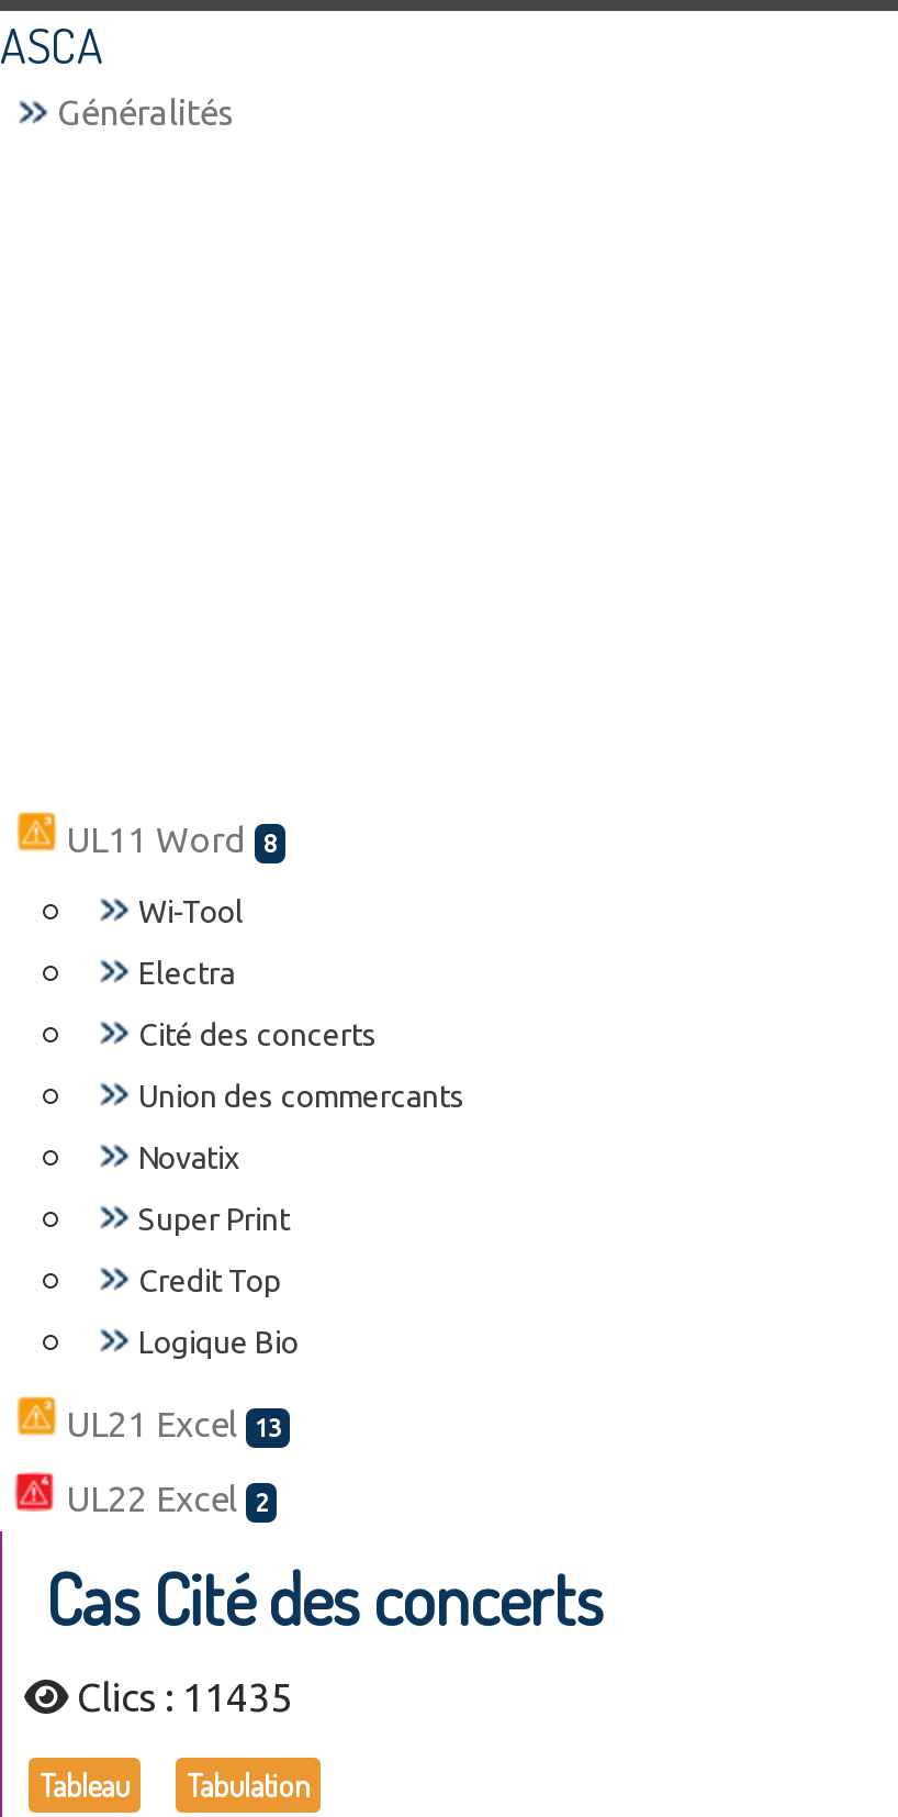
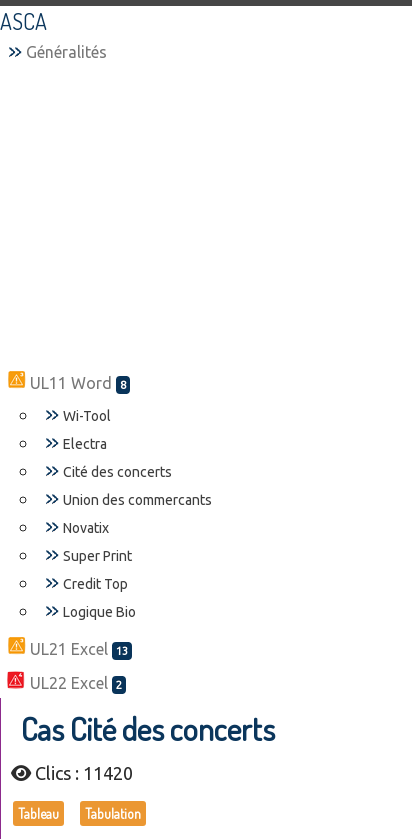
[77,1674,292,1718] Clics : 11435 -> [35,763,133,783] Clics : 11420

